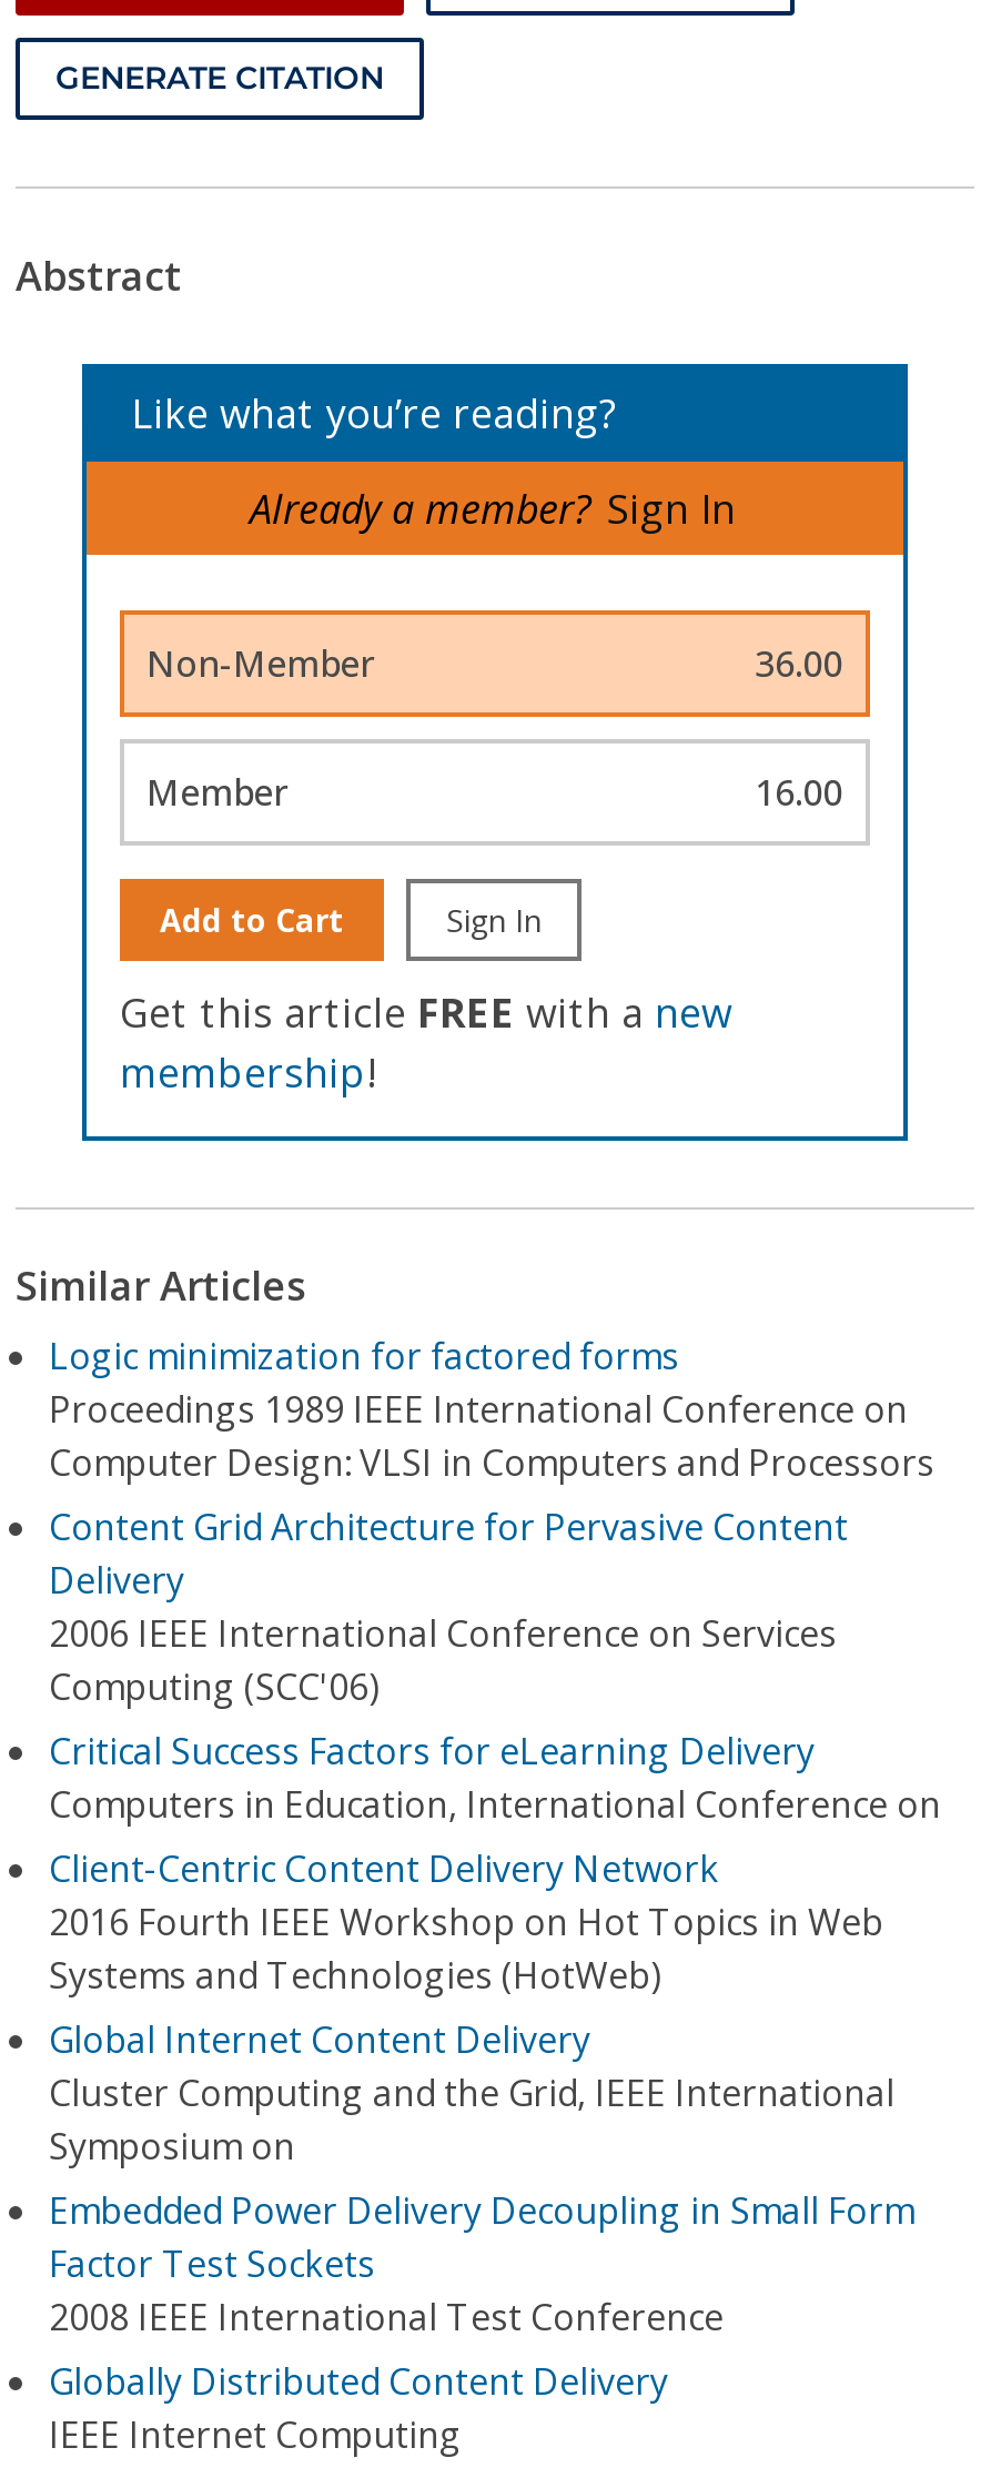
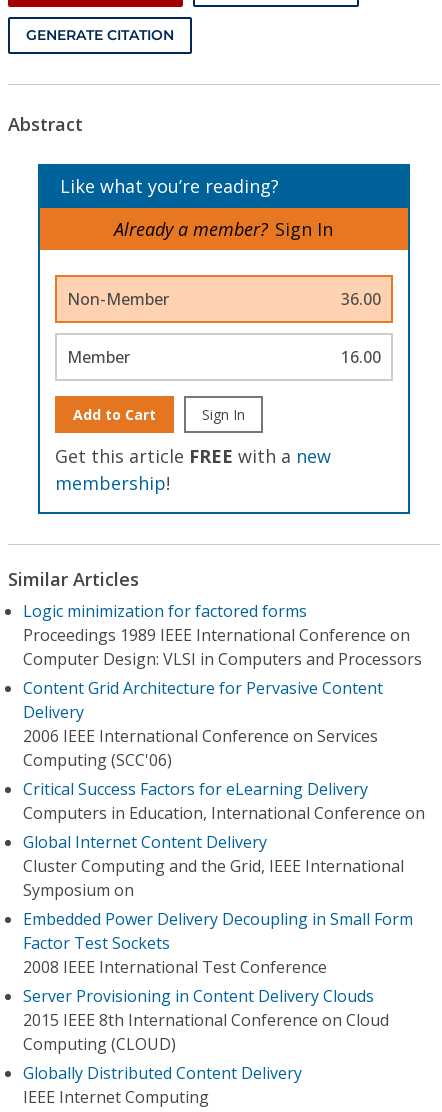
[49,1844,883,2000] Client-Centric Content Delivery Network | 2016 Fourth IEEE Workshop on Hot Topics in Web | Systems and Technologies (HotWeb) -> none
moved [49,2015,914,2341] -> [23,831,413,978]: Global Internet Content Delivery | Cluster Computing and the Grid, IEEE International | Symposium on | Embedded Power Delivery Decoupling in Small Form | Factor Test Sockets | 2008 IEEE International Test Conference
none -> [23,985,389,1055] Server Provisioning in Content Delivery Clouds | 2015 IEEE 8th International Conference on Cloud | Computing (CLOUD)

